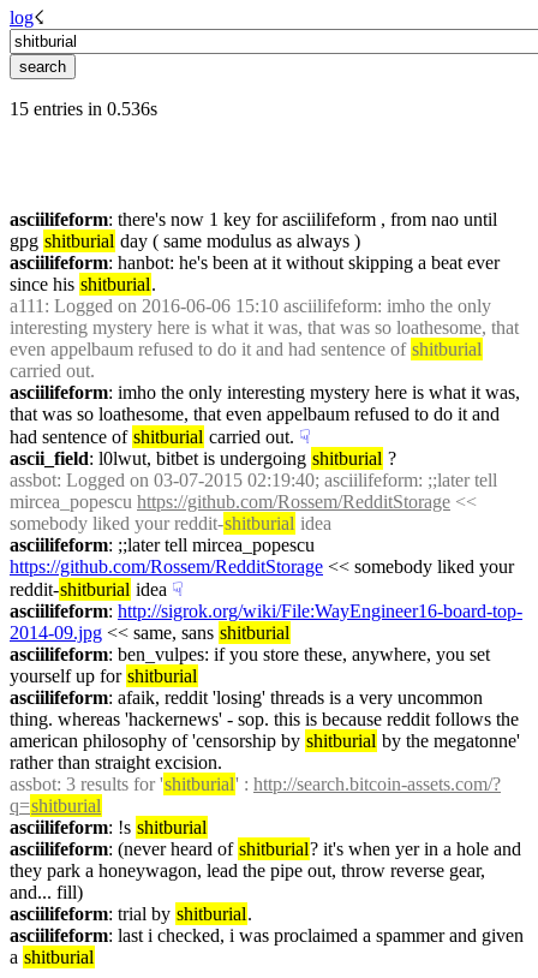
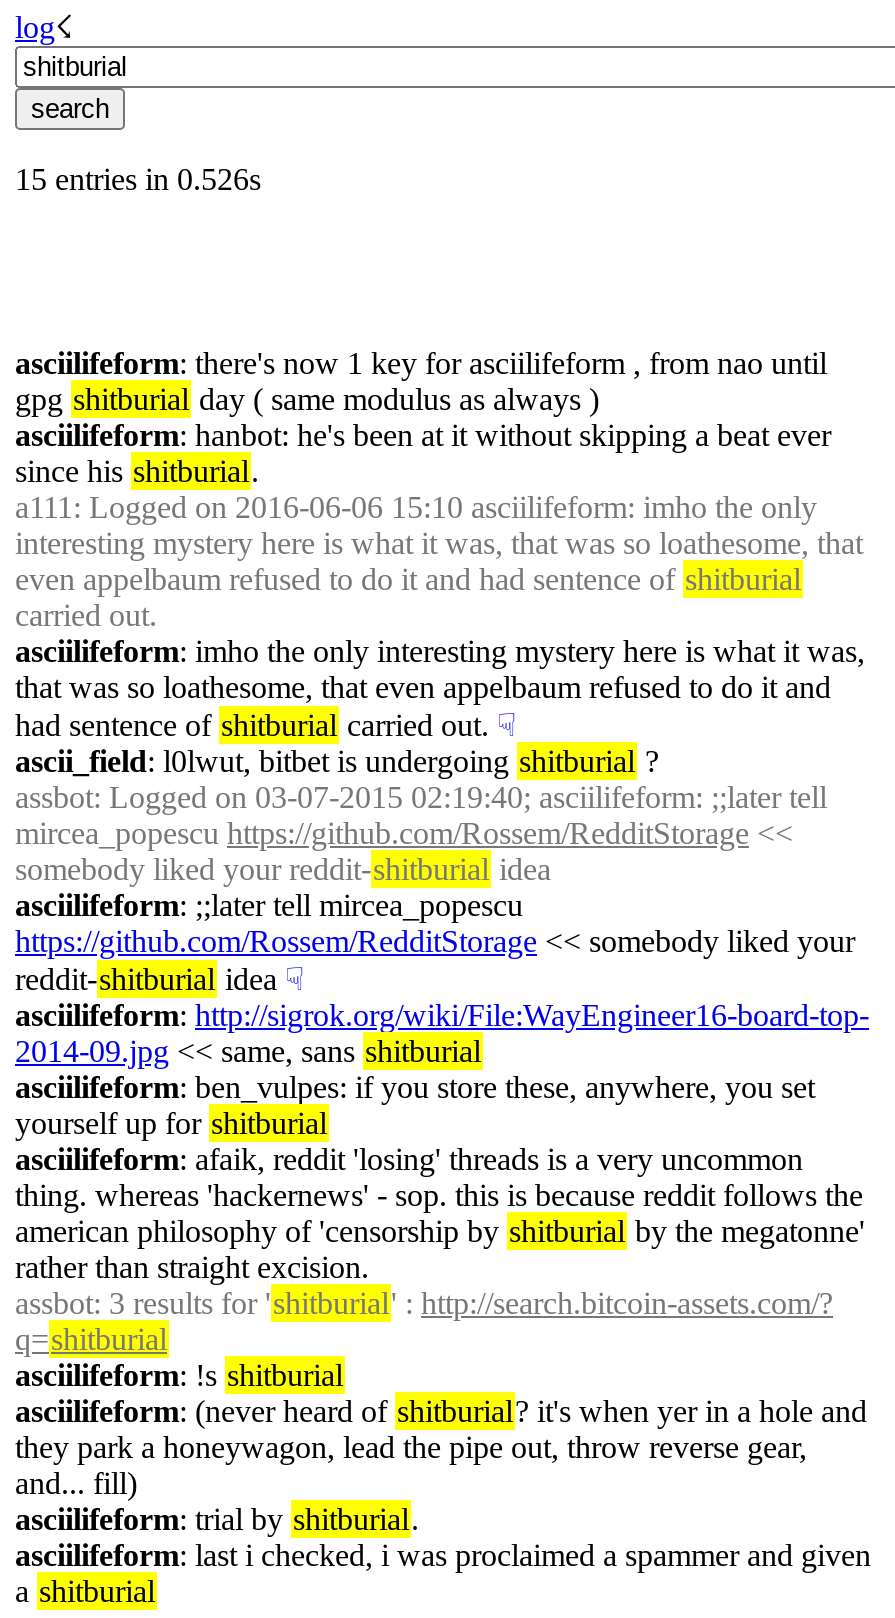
[10,99,157,119] 15 entries in 0.536s -> [15,162,261,196] 15 entries in 0.526s

